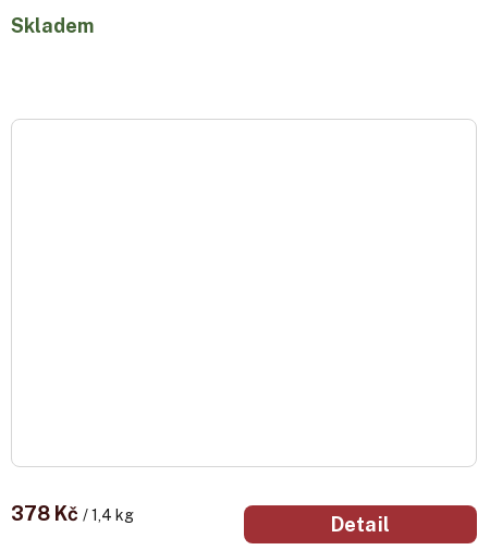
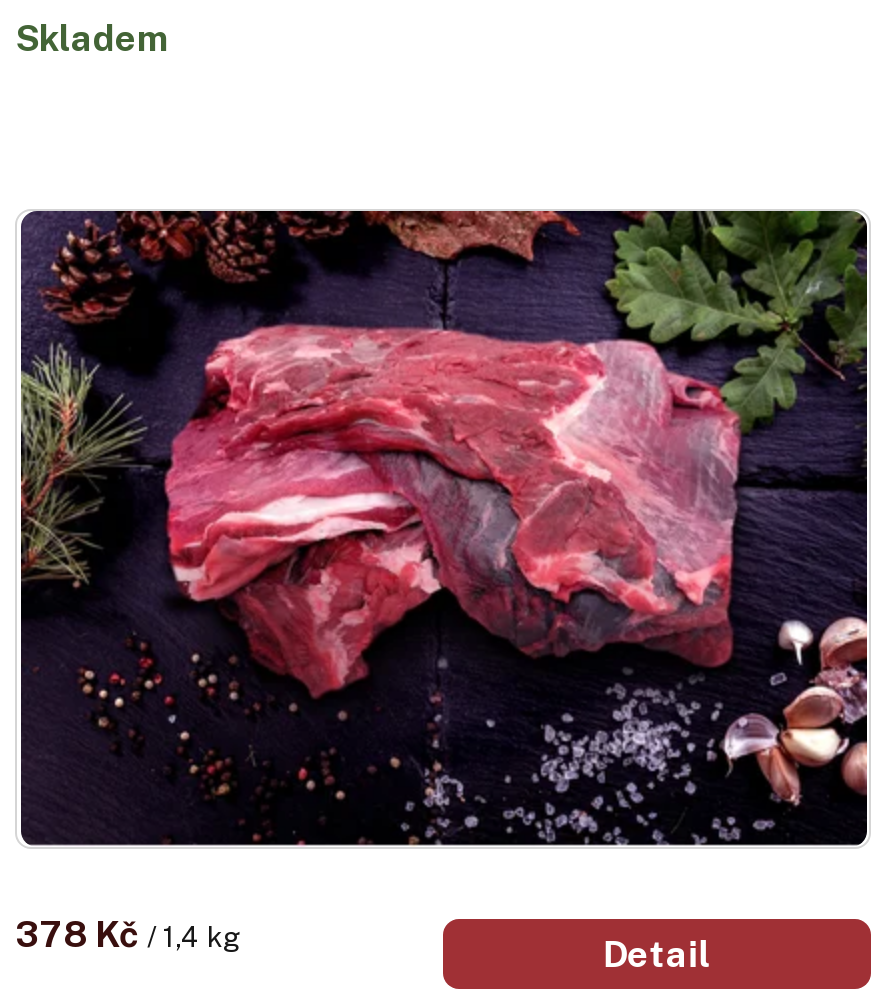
none -> [19,209,869,847] [image]

